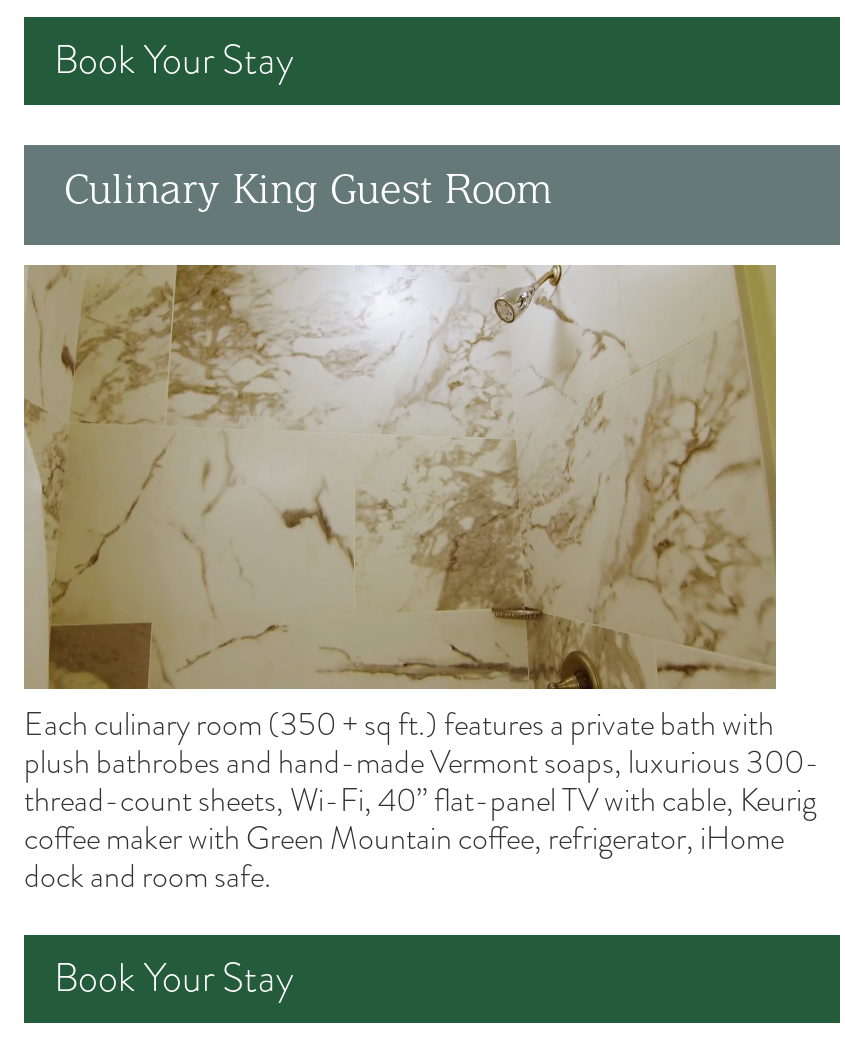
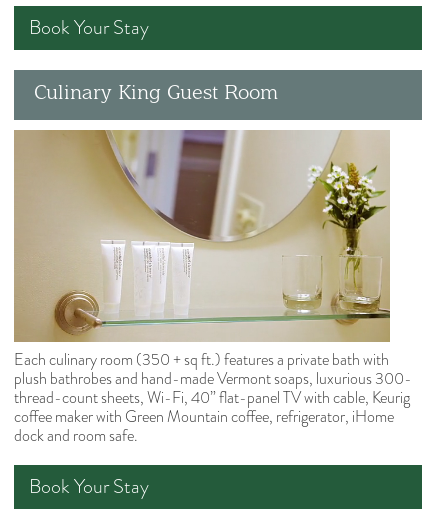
[26,264,776,690] [image] -> [14,130,390,342] [image]

